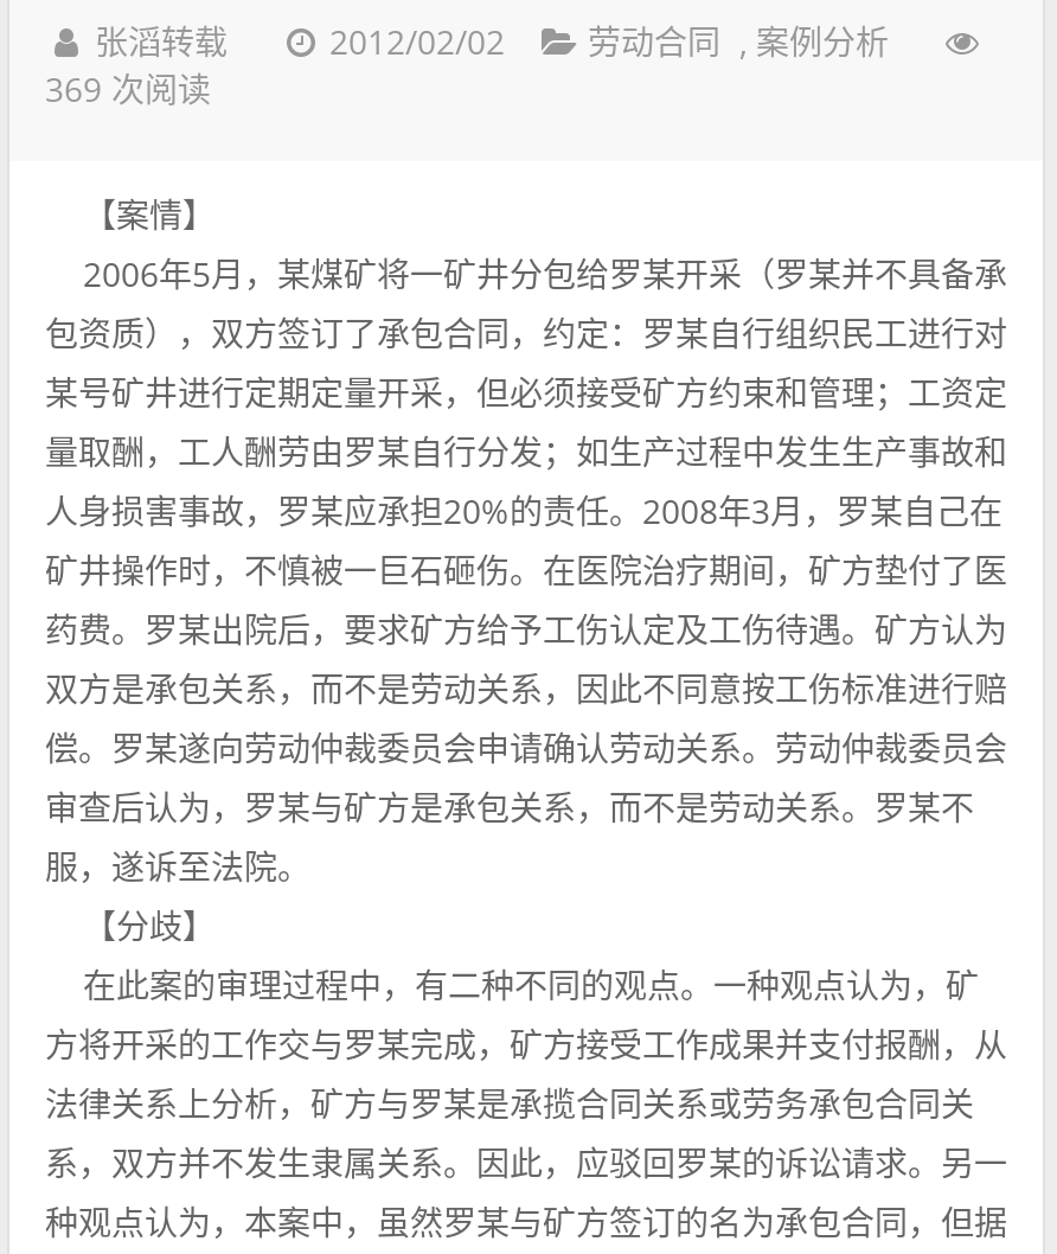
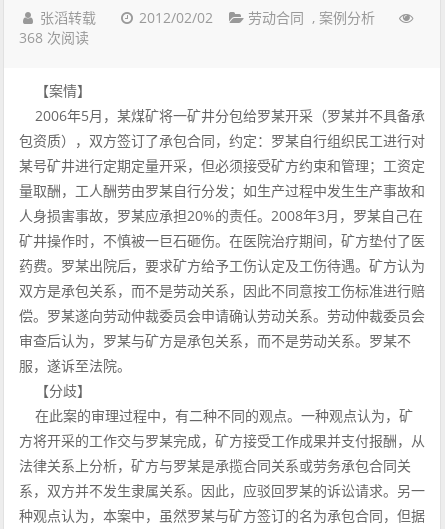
[45,66,211,111] 369 次阅读 -> [19,28,89,47] 368 次阅读

